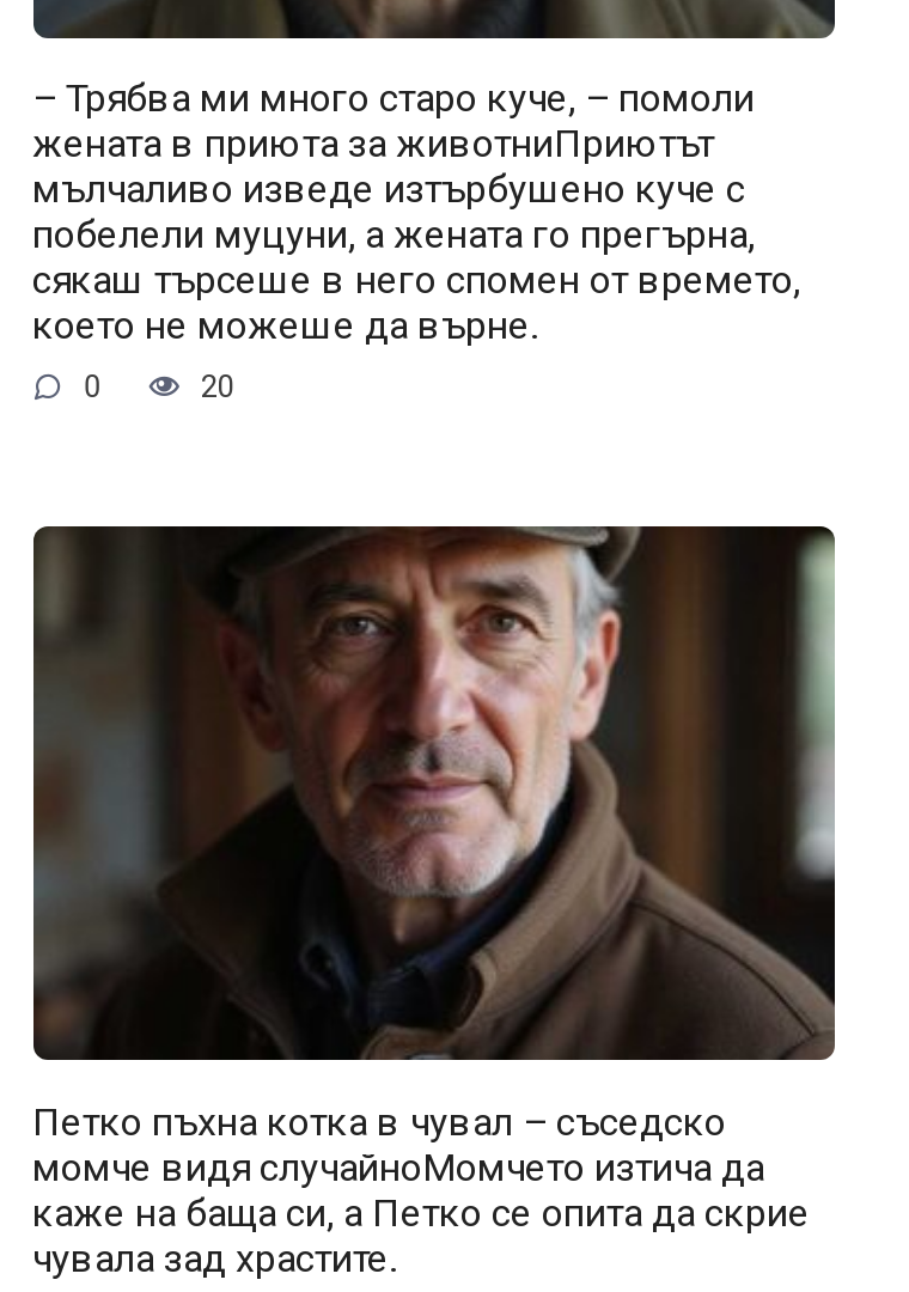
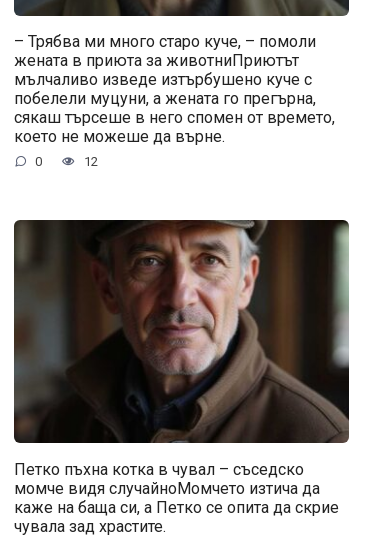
[201,369,234,405] 20 -> [84,154,98,169] 12

